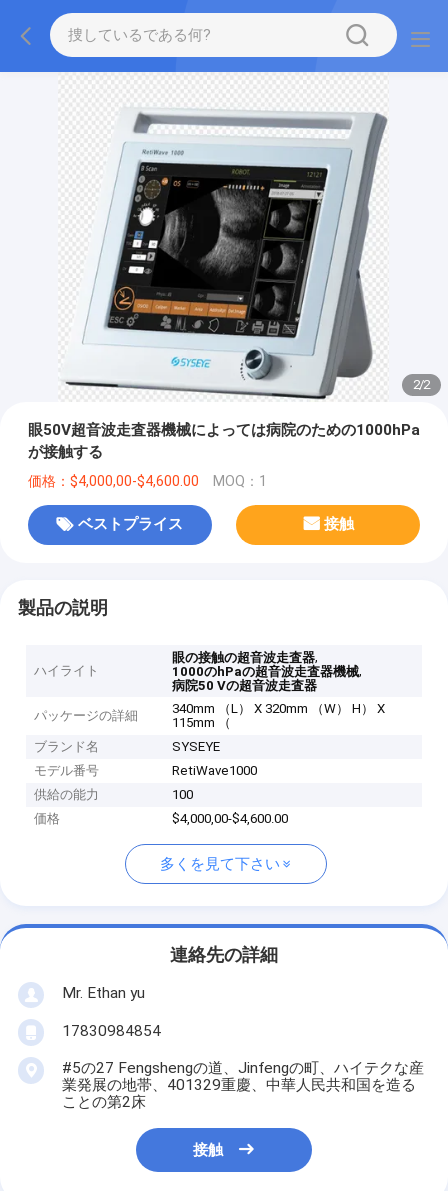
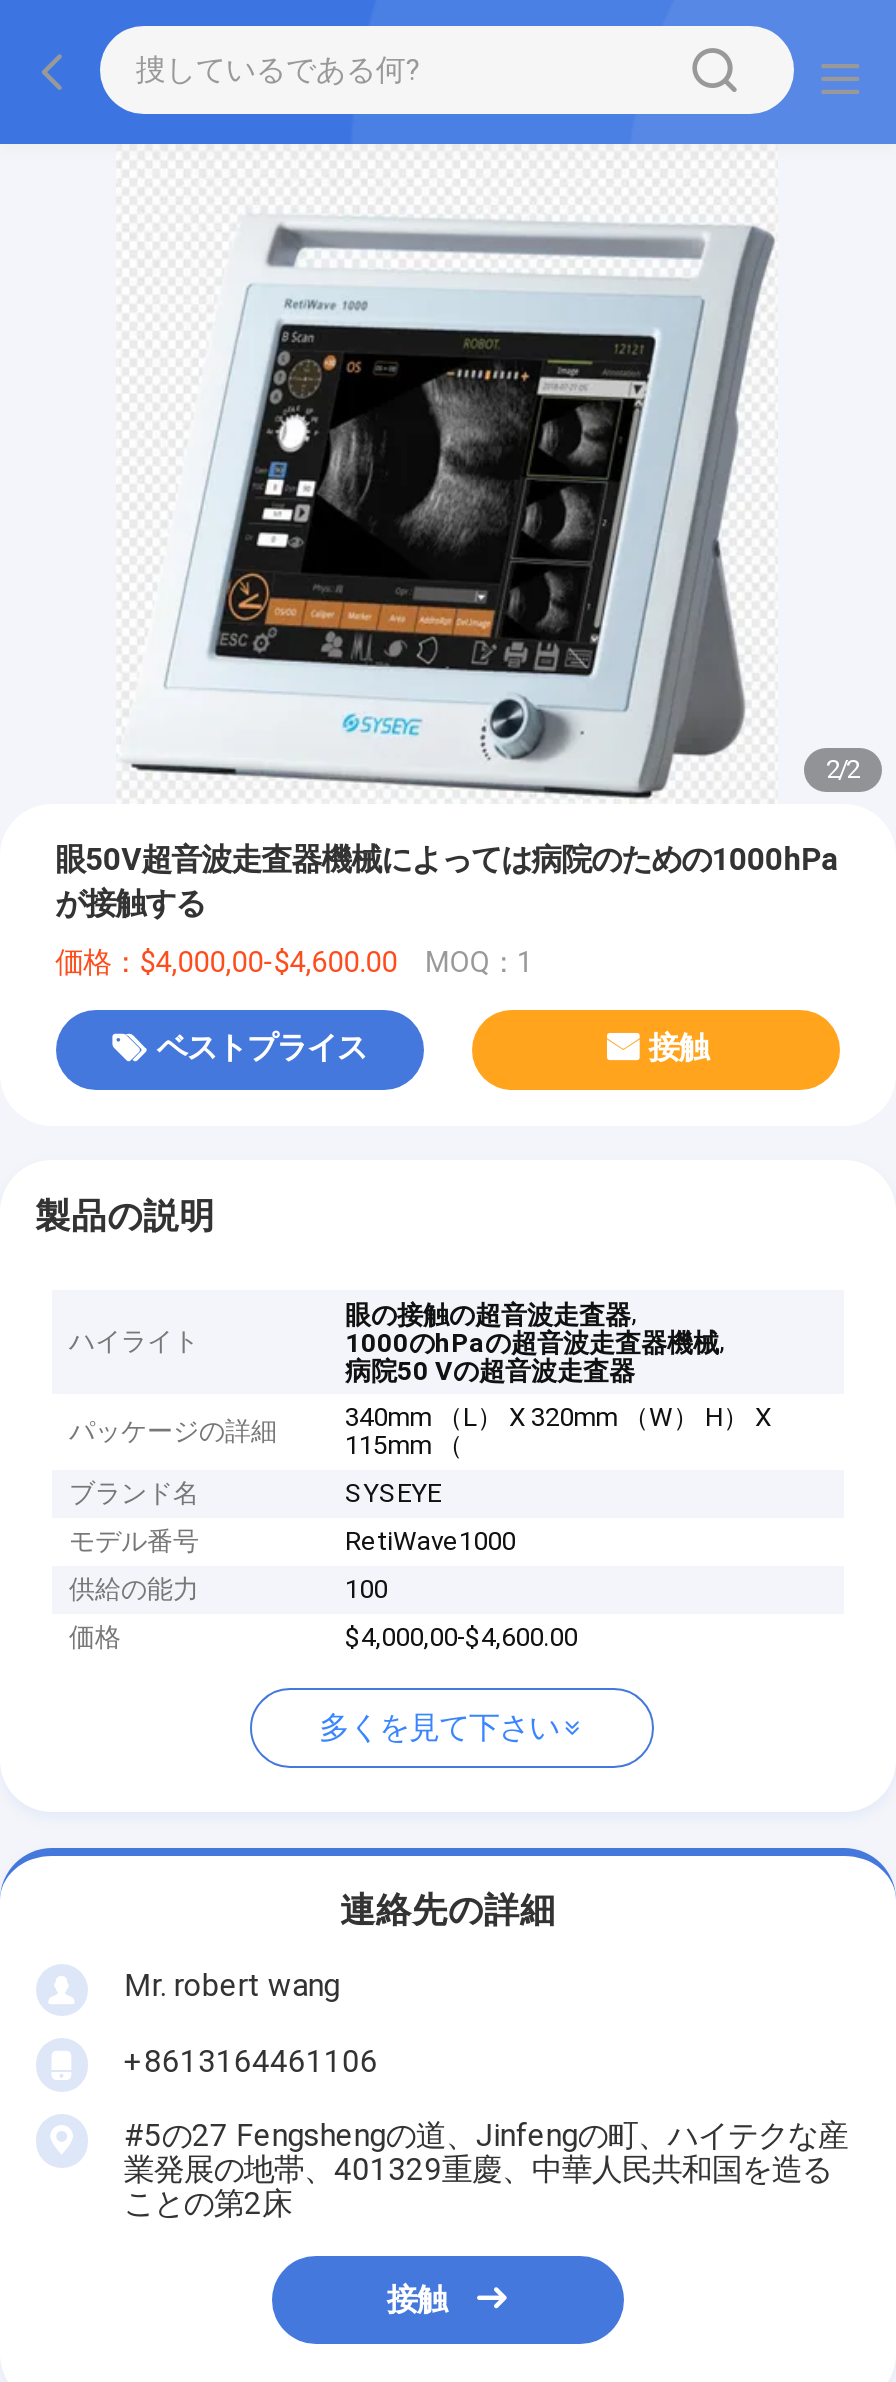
[62,984,145,1002] Mr. Ethan yu -> [124,1968,340,2004] Mr. robert wang
[62,1022,161,1040] 17830984854 -> [124,2043,378,2079] +8613164461106

